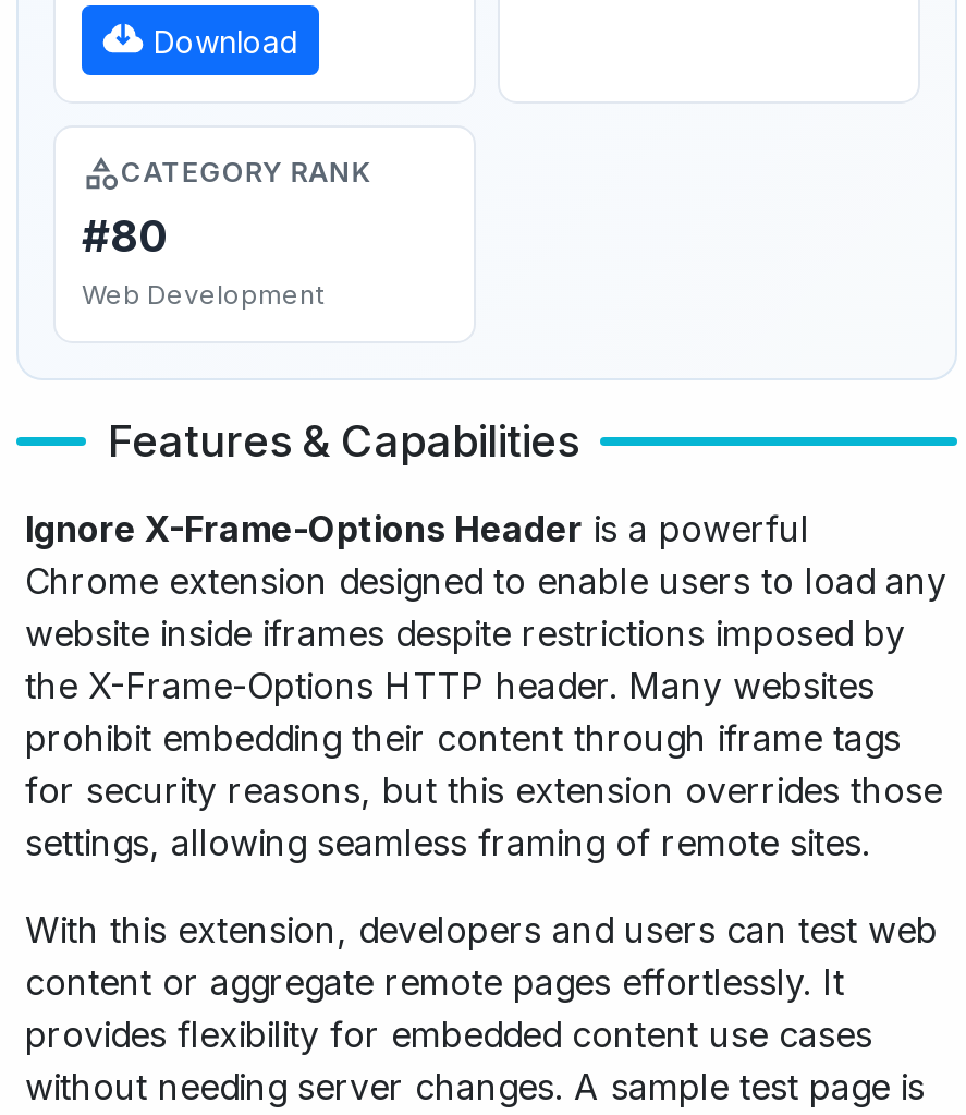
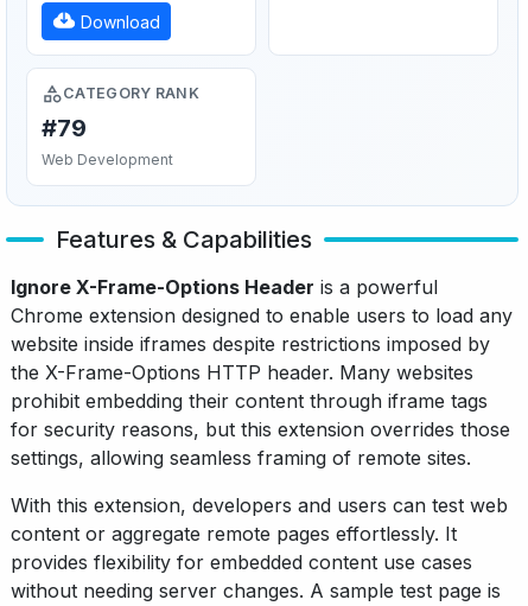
[82,211,169,263] #80 -> [42,114,87,143] #79

